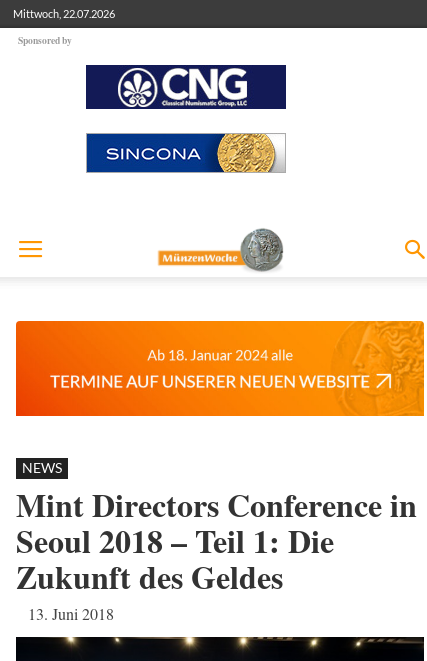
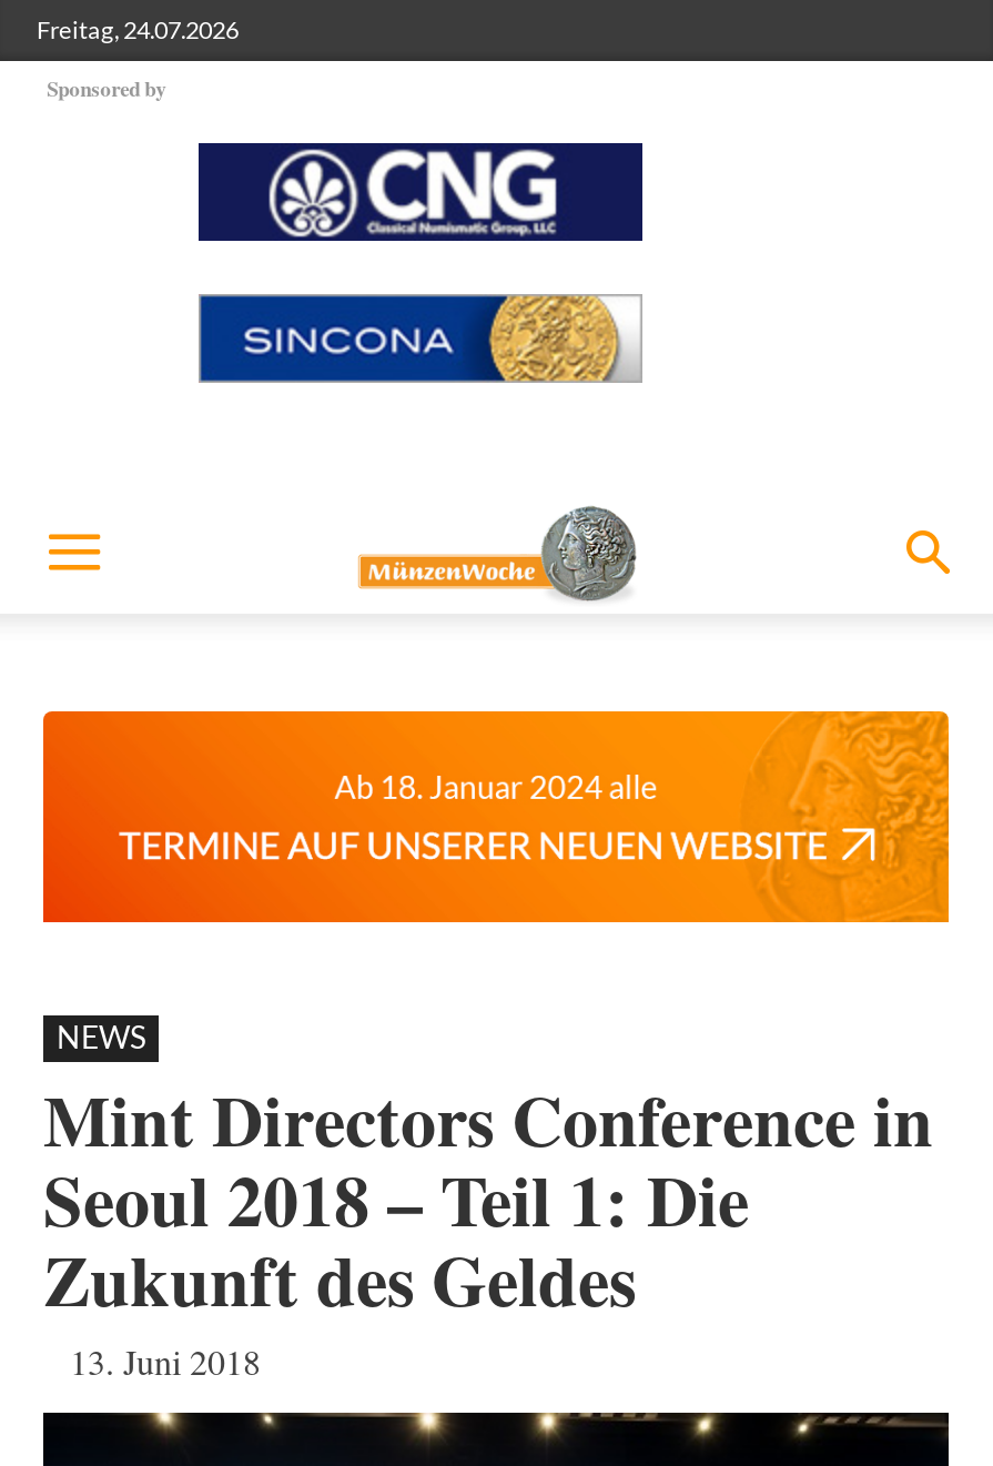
[13,7,115,20] Mittwoch, 22.07.2026 -> [37,14,239,43] Freitag, 24.07.2026

